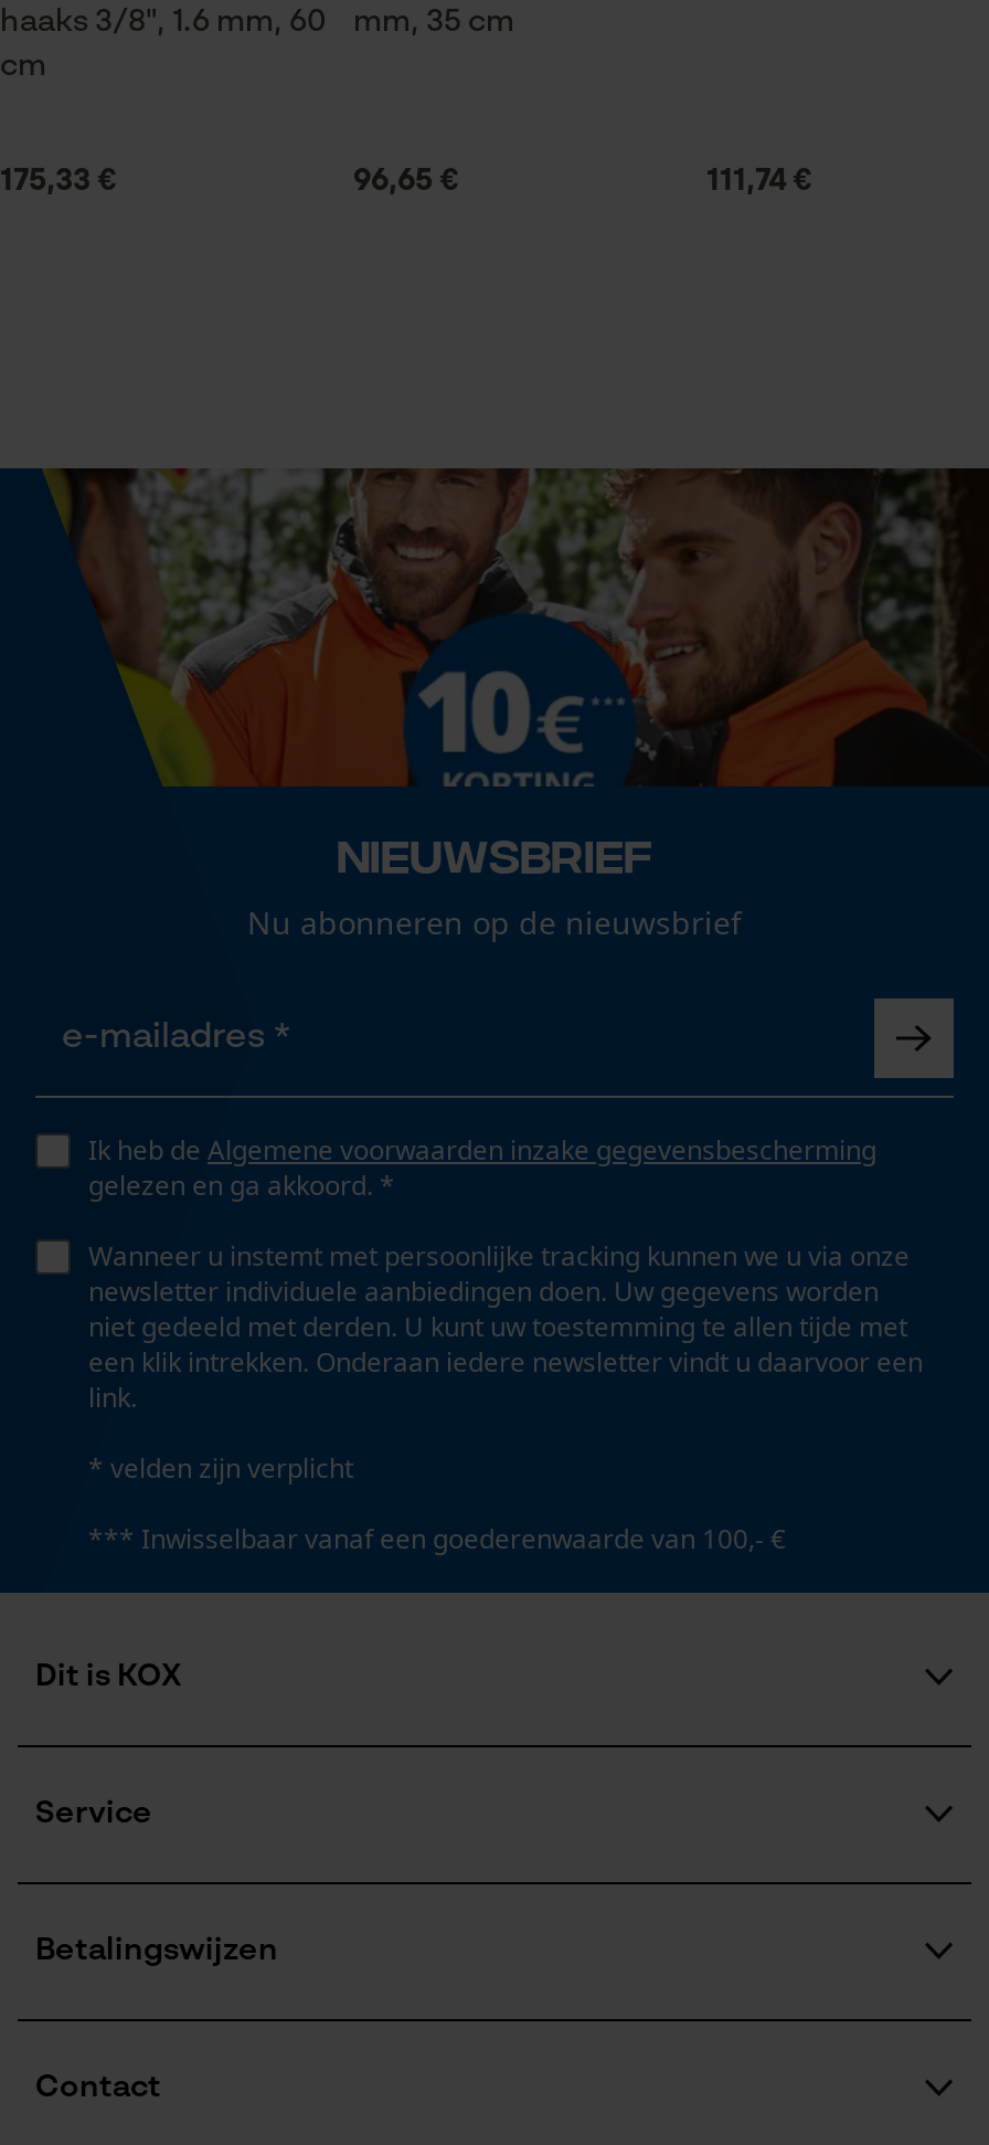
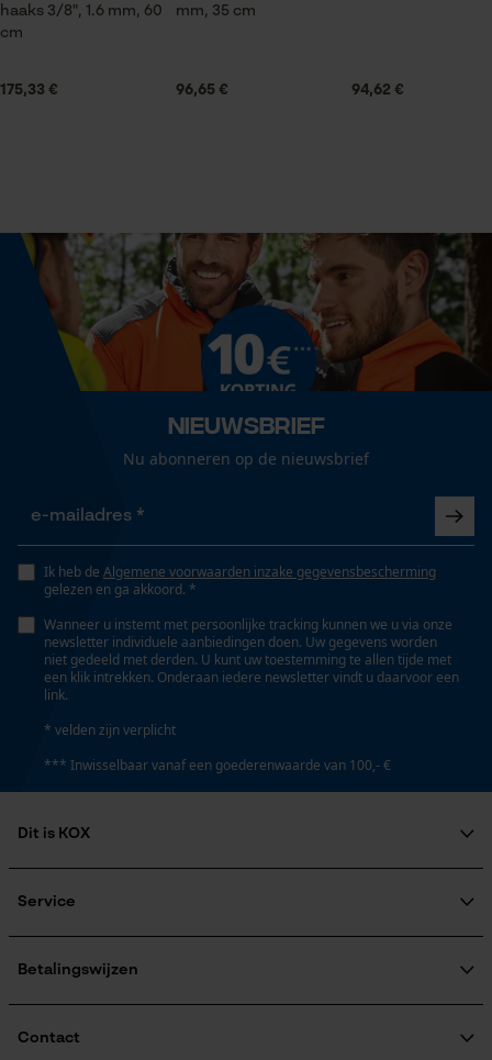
[706,166,812,197] 111,74 € -> [351,82,404,98] 94,62 €

